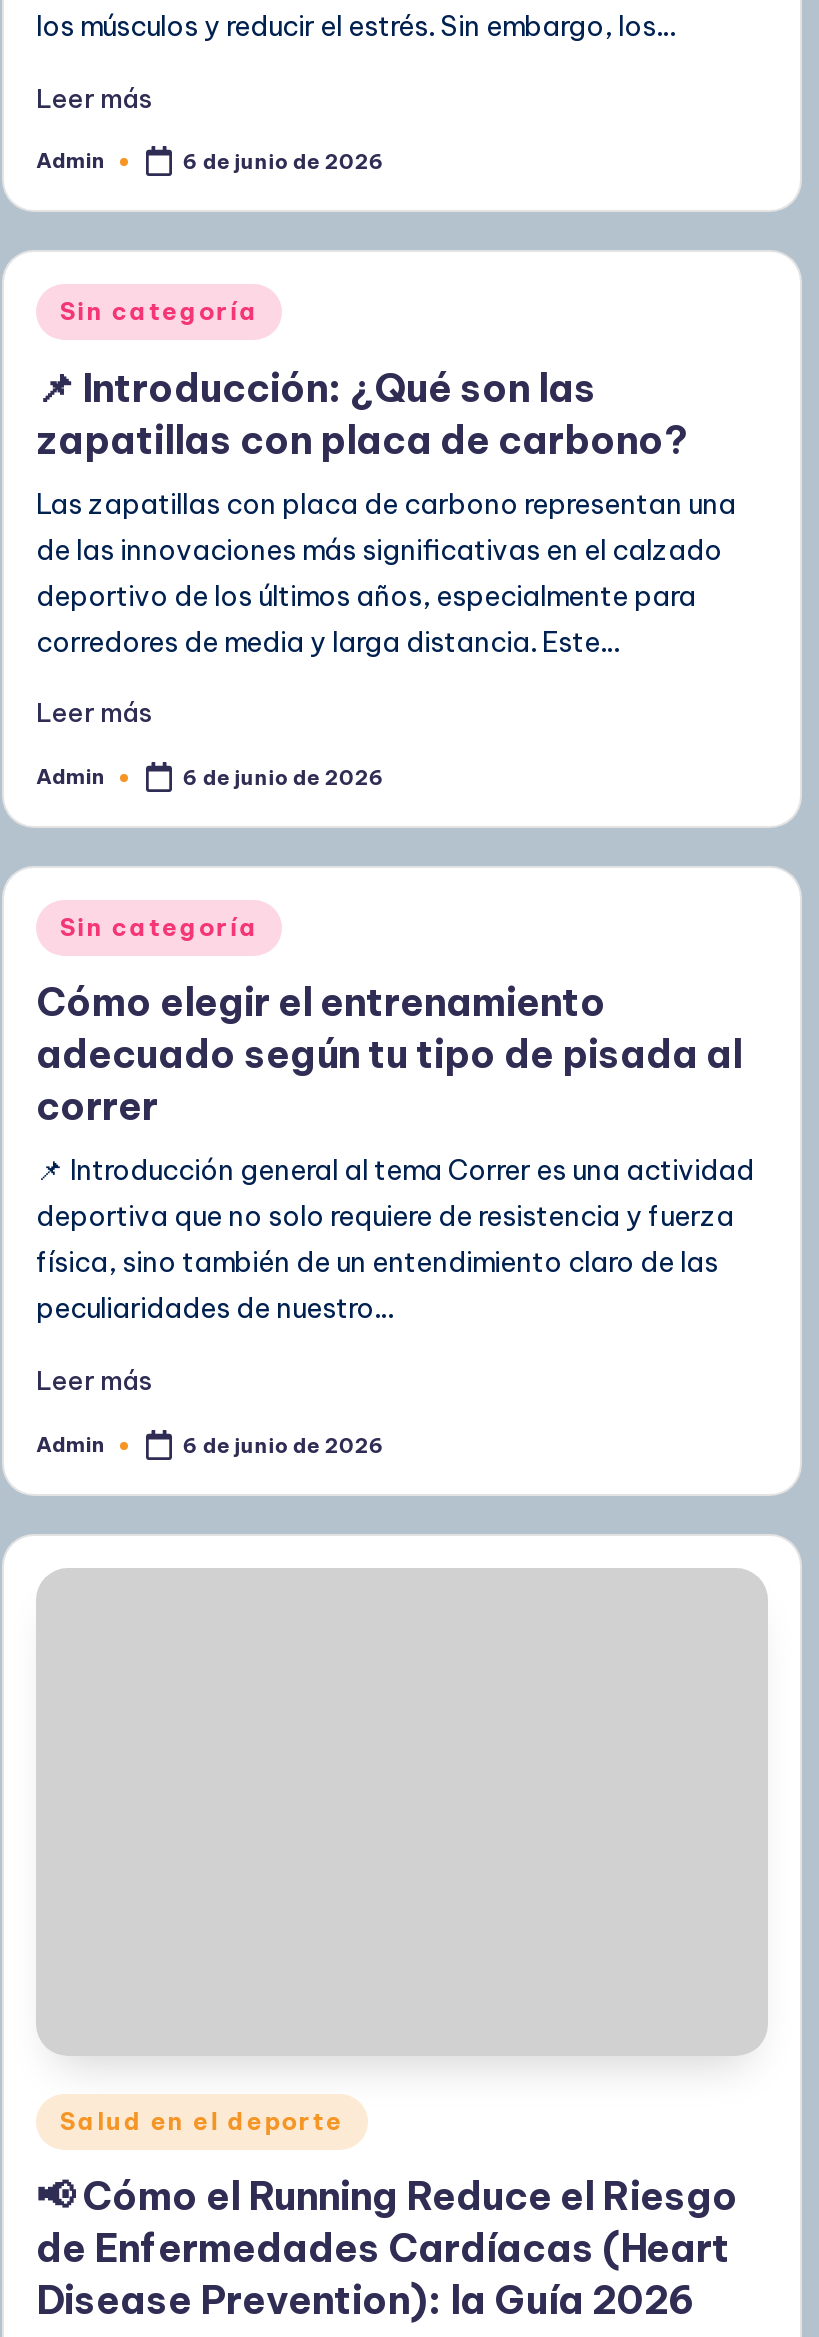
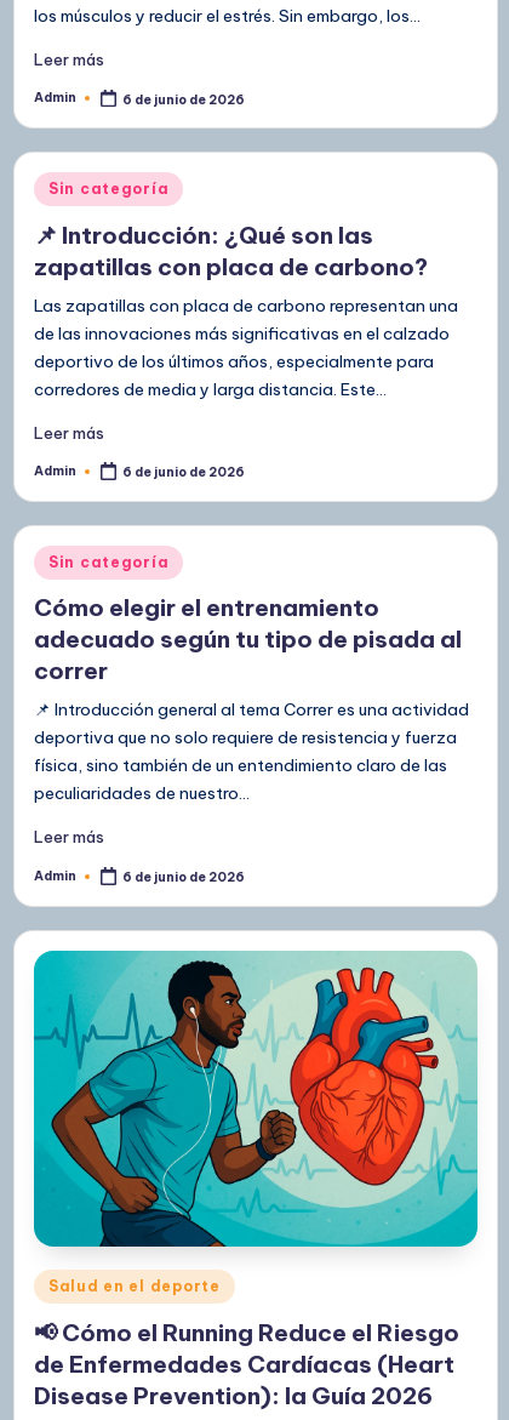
none -> [33,949,479,1248] [image]

